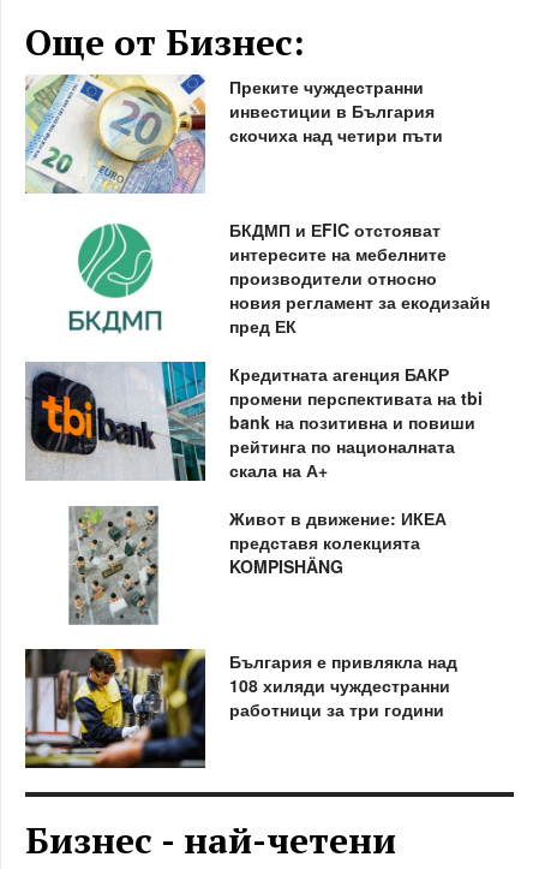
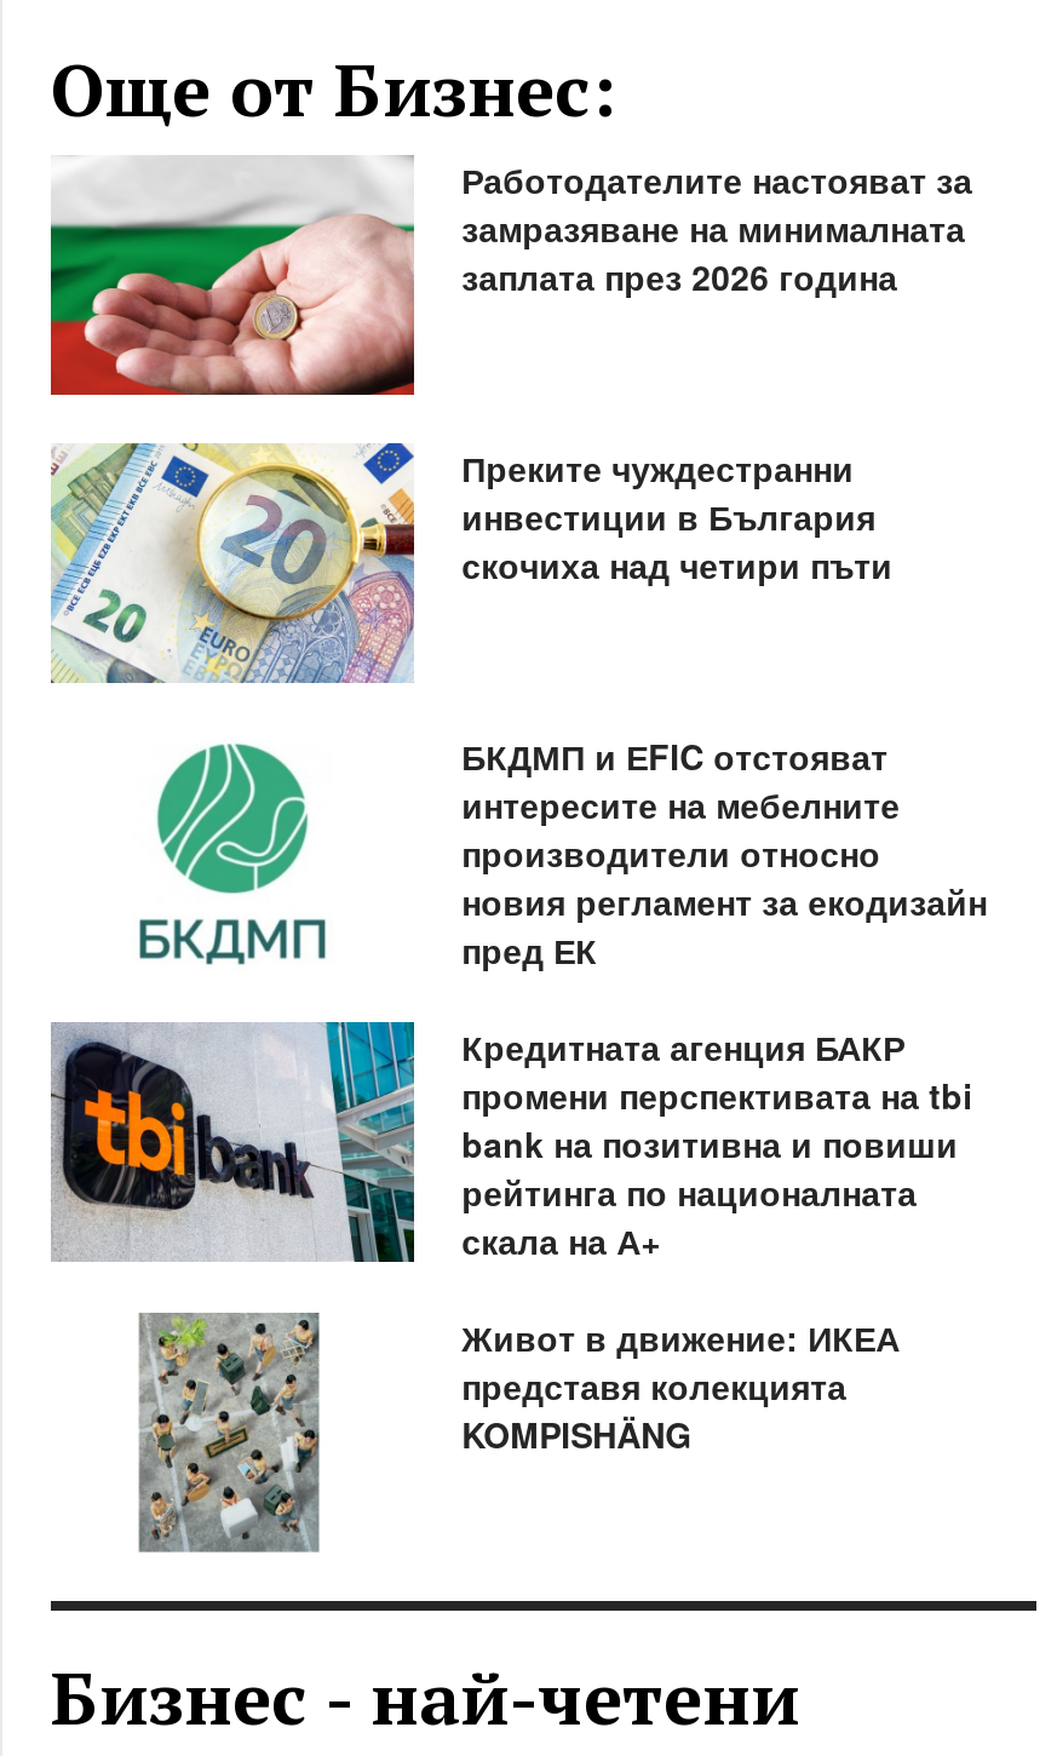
none -> [48,155,972,397] [image] | Работодателите настояват за | замразяване на минималната | заплата през 2026 година
moved [24,72,489,578] -> [48,438,987,1458]: [image] | Преките чуждестранни | инвестиции в България | ... | представя колекцията | KOMPISHÄNG
[24,648,457,769] [image] | България е привлякла над | 108 хиляди чуждестранни | работници за три години -> none

